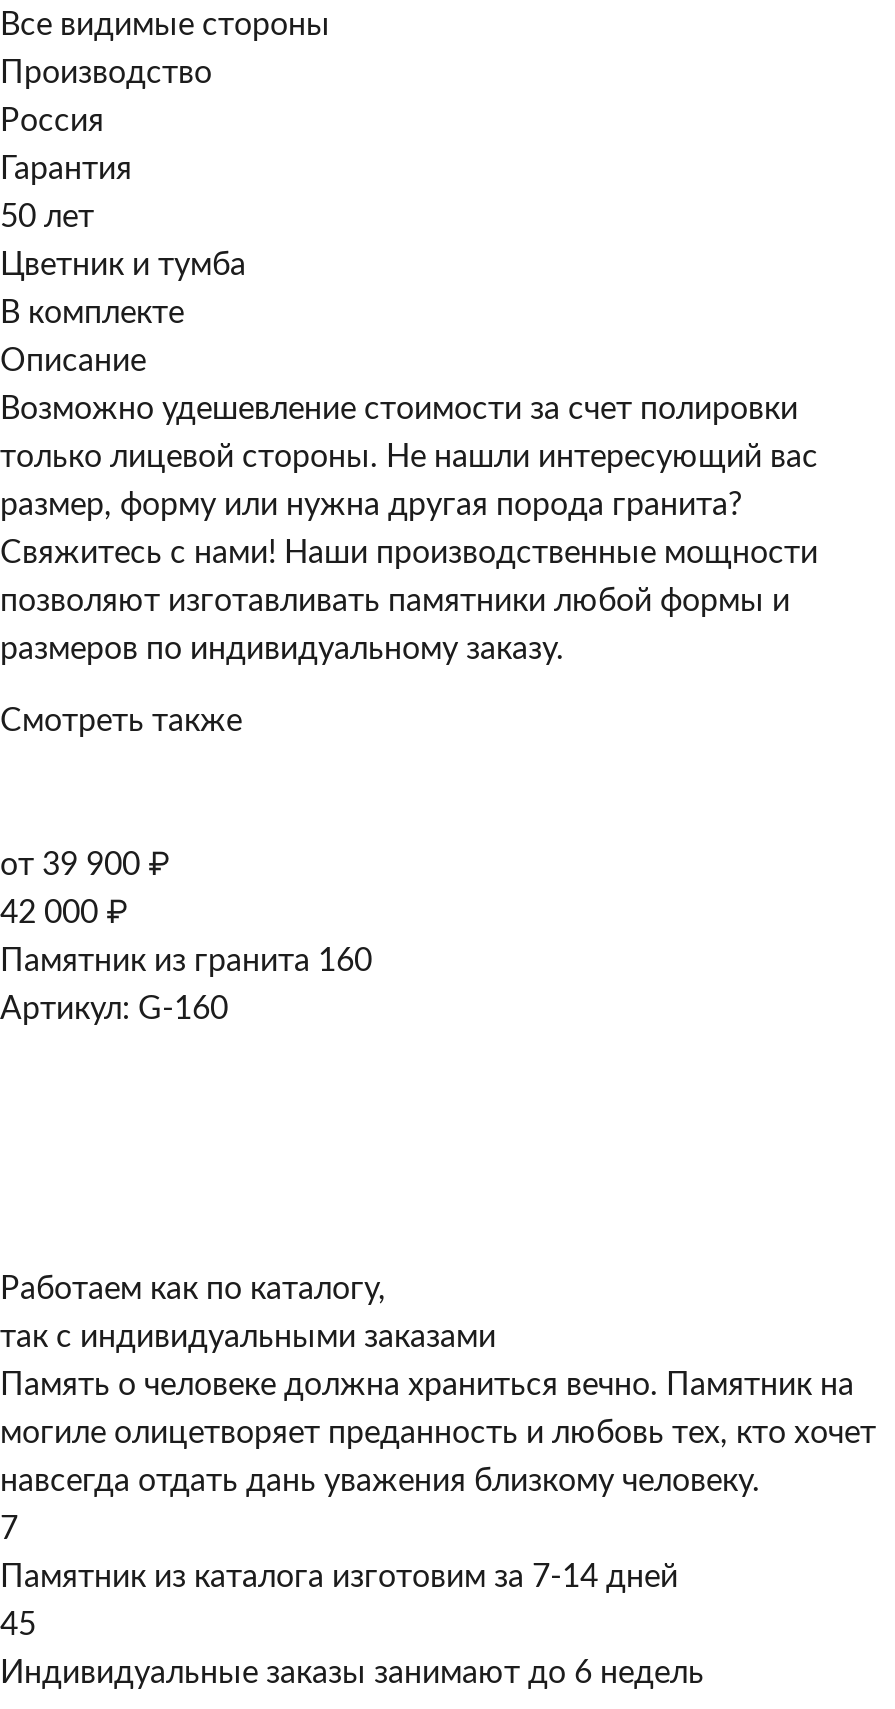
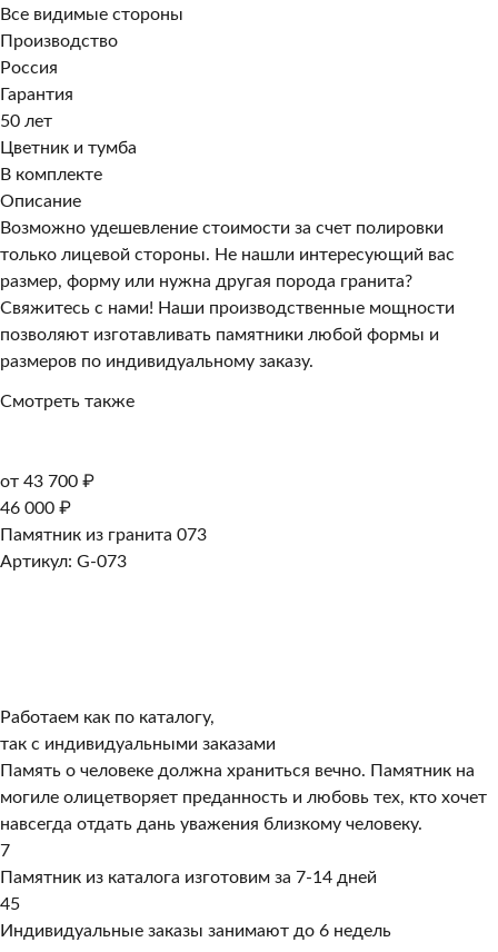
[0,849,170,881] от 39 900 ₽ -> [0,473,94,490] от 43 700 ₽
[0,897,128,929] 42 000 ₽ -> [0,499,71,517] 46 000 ₽
[0,945,372,977] Памятник из гранита 160 -> [0,526,207,544] Памятник из гранита 073
[0,993,228,1025] Артикул: G-160 -> [0,553,127,571] Артикул: G-073

